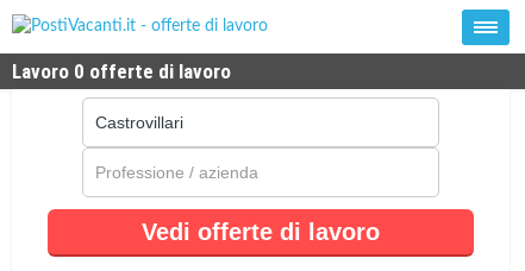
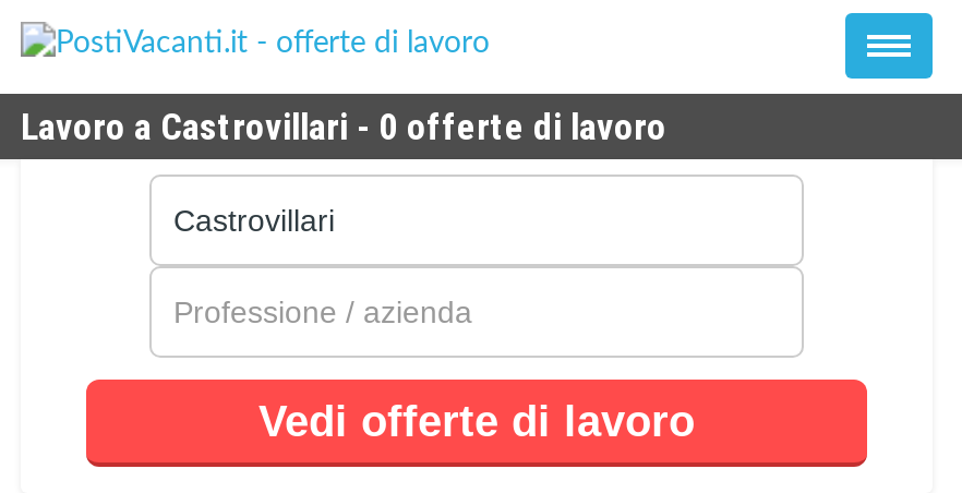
[12,59,231,83] Lavoro 0 offerte di lavoro -> [21,105,666,148] Lavoro a Castrovillari - 0 offerte di lavoro

